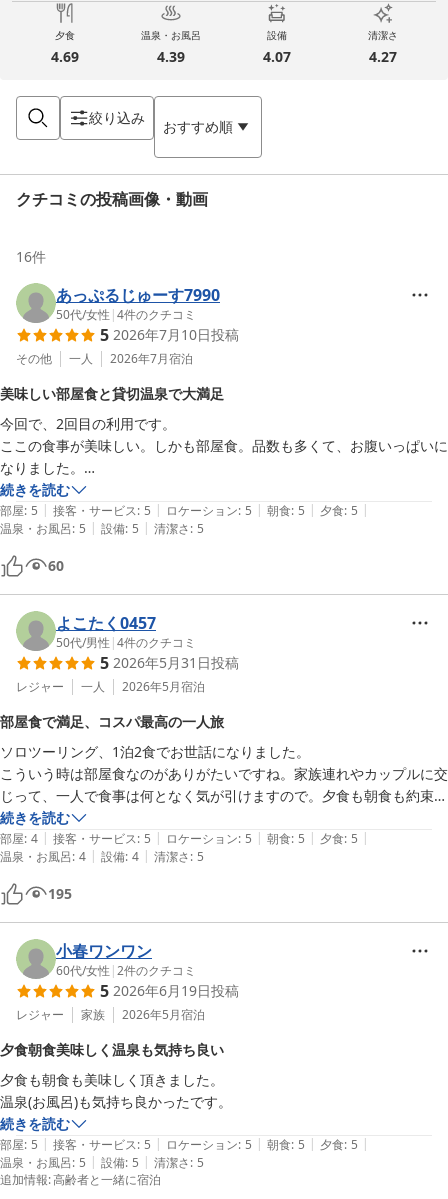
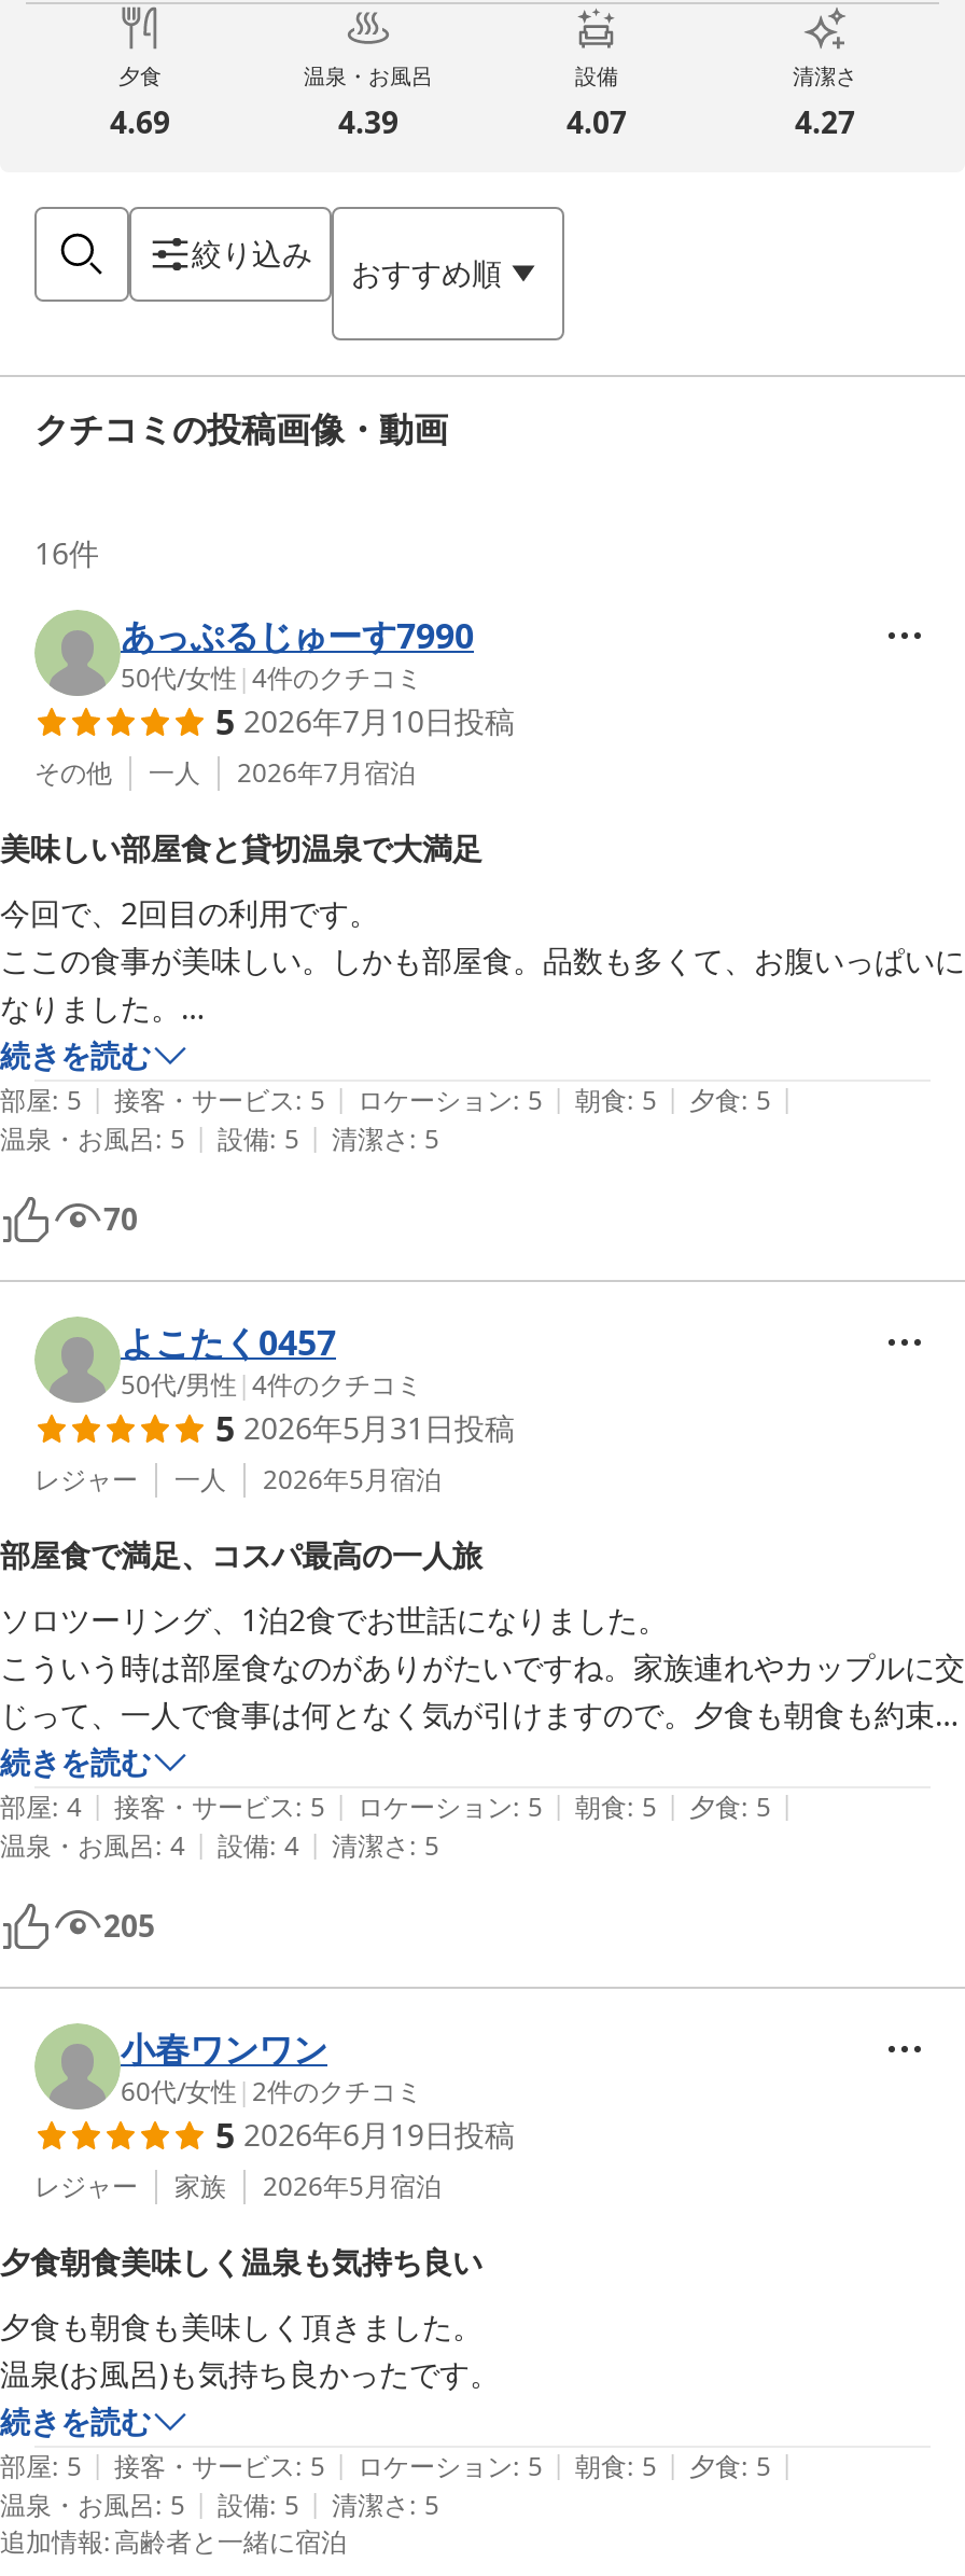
[48,556,64,575] 60 -> [103,1198,138,1239] 70
[48,884,72,903] 195 -> [103,1905,155,1946] 205

